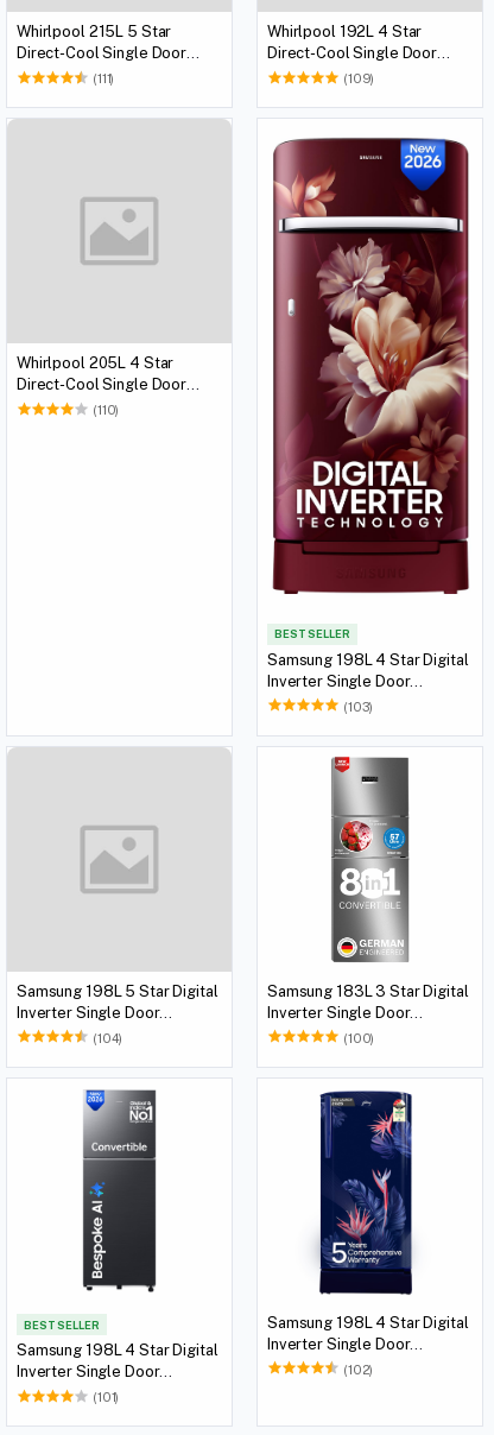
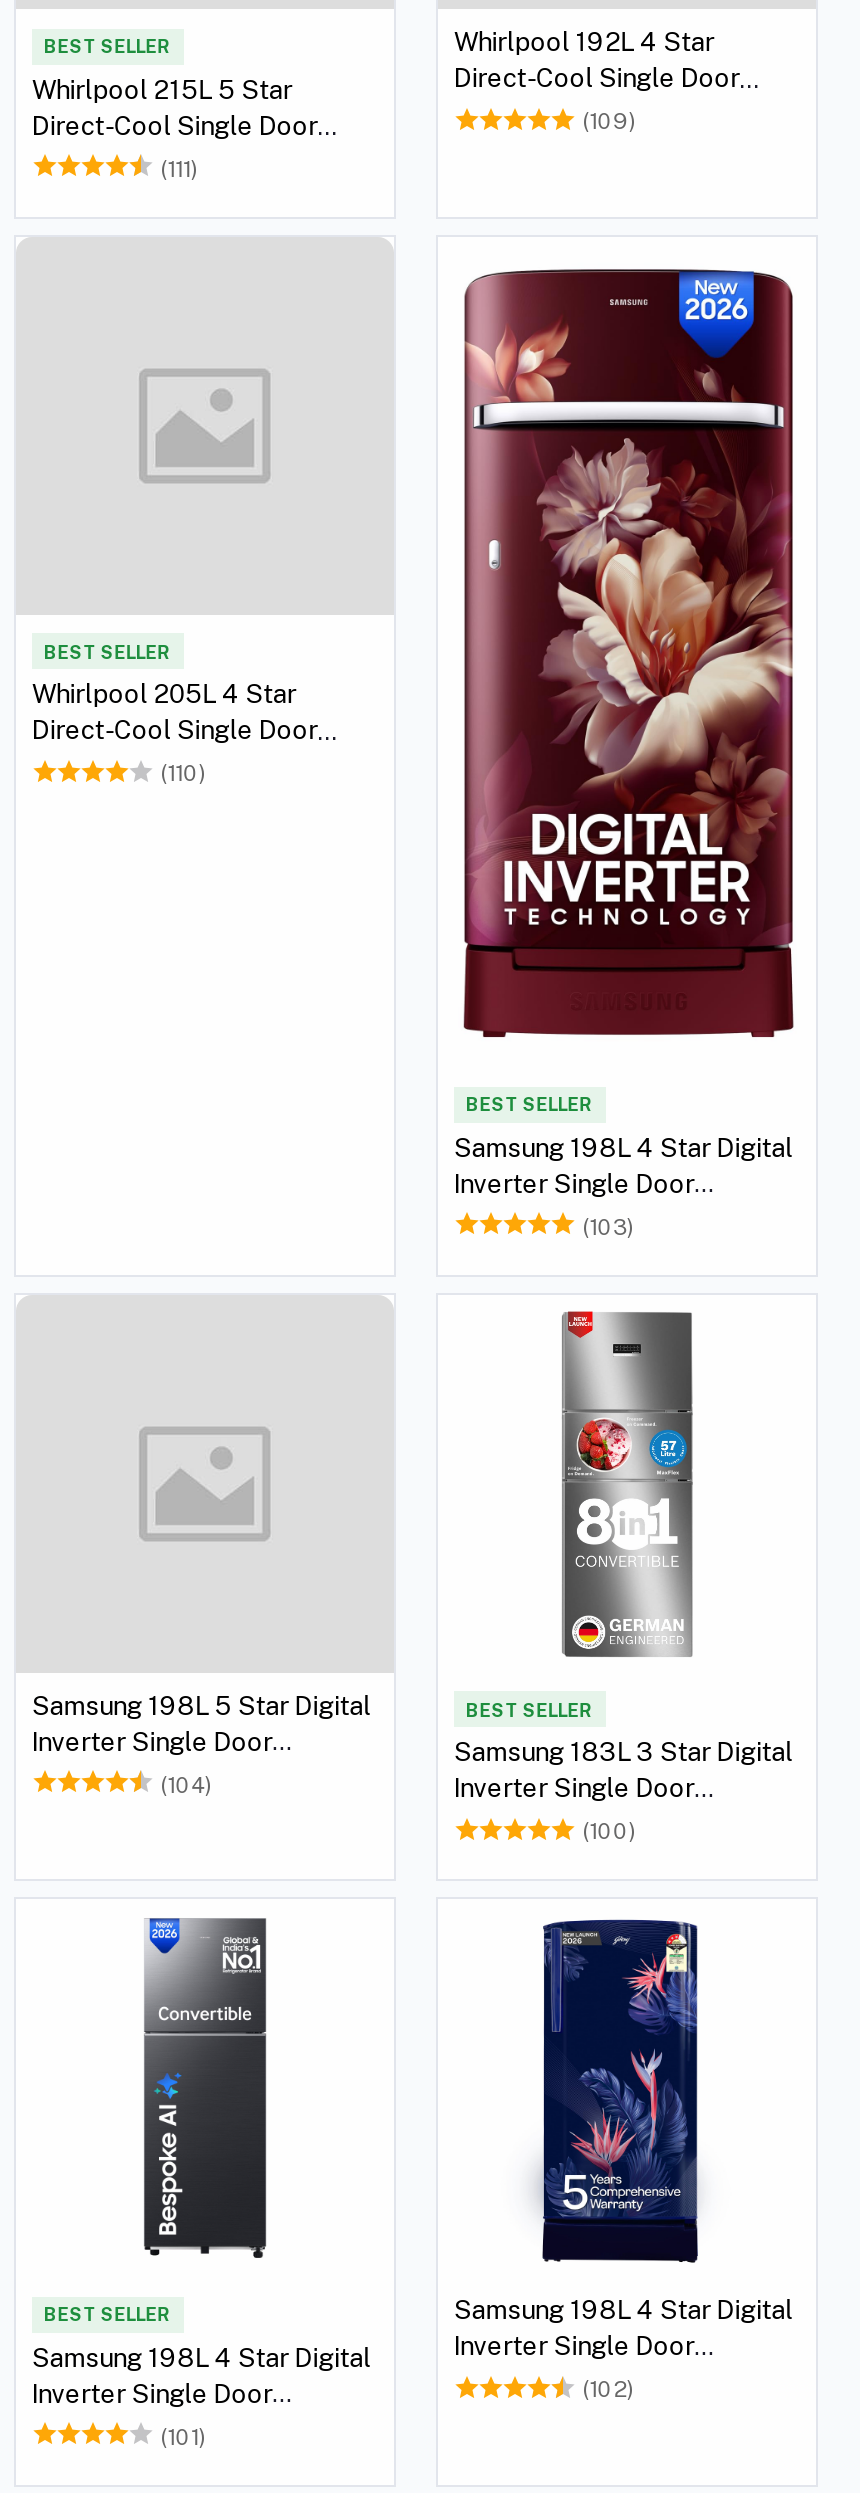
none -> [44,35,171,57] BEST SELLER
none -> [44,640,171,662] BEST SELLER
[318,364,469,411] [image] -> [544,695,794,775] [image]
none -> [466,1698,593,1720] BEST SELLER

